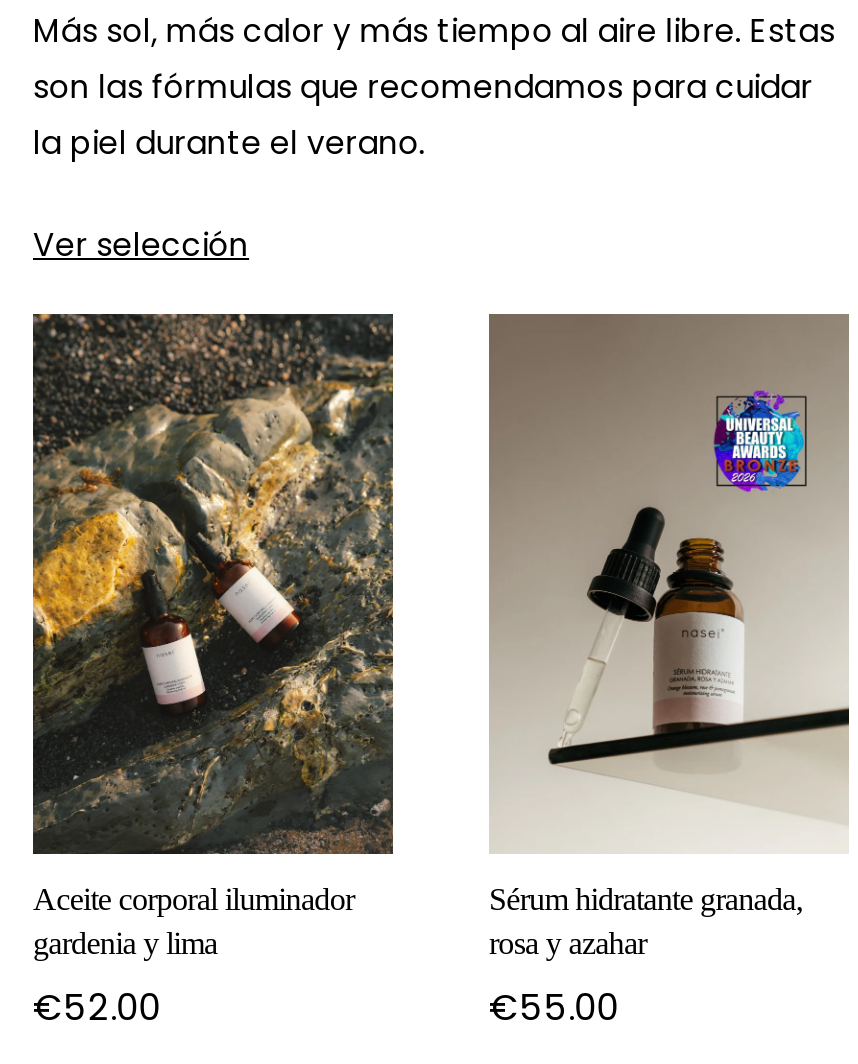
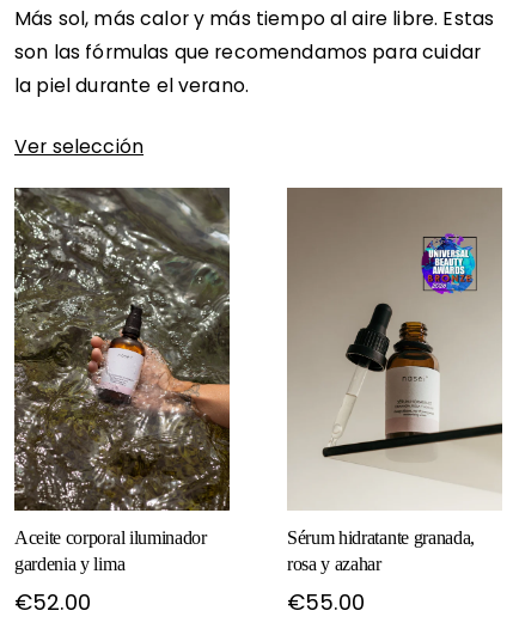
[31,312,395,854] [image] -> [13,187,231,511] [image]

